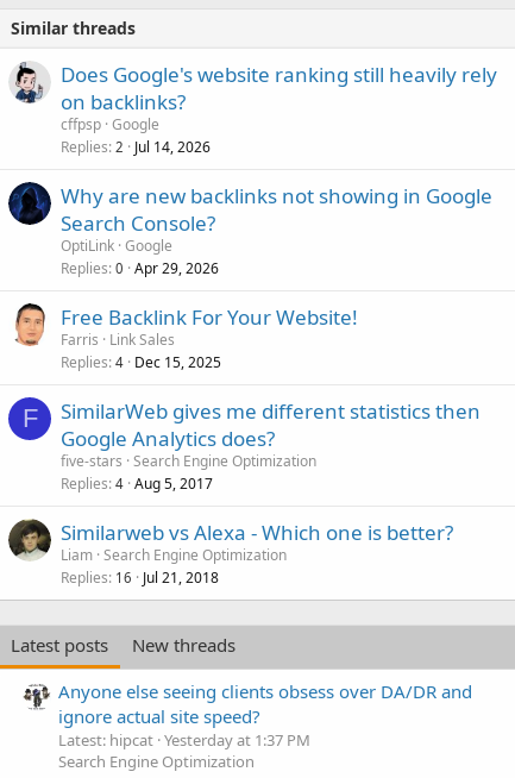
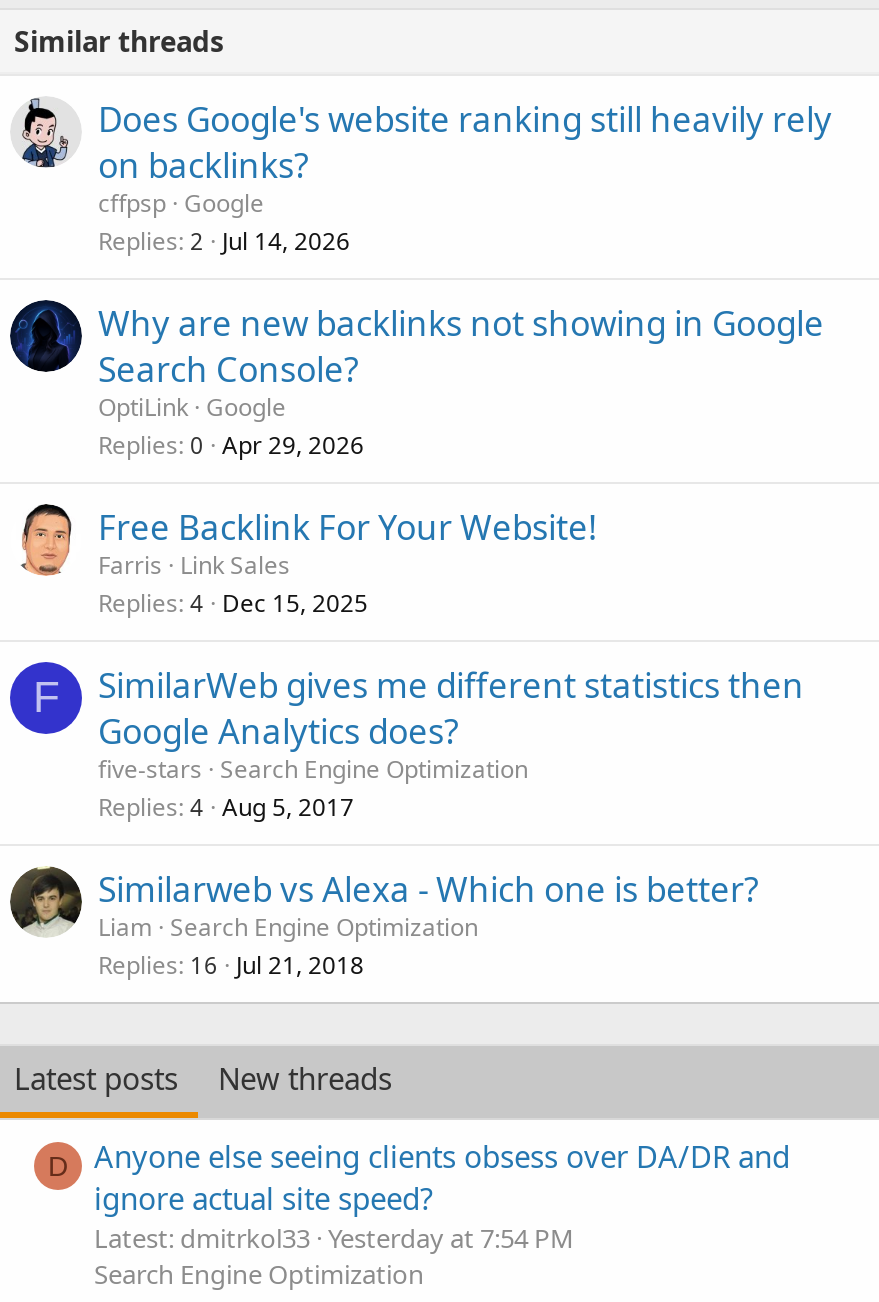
none -> [48,1149,68,1181] D
[58,729,310,750] Latest: hipcat Yesterday at 1:37 PM -> [94,1220,574,1256] Latest: dmitrkol33 Yesterday at 7:54 PM

